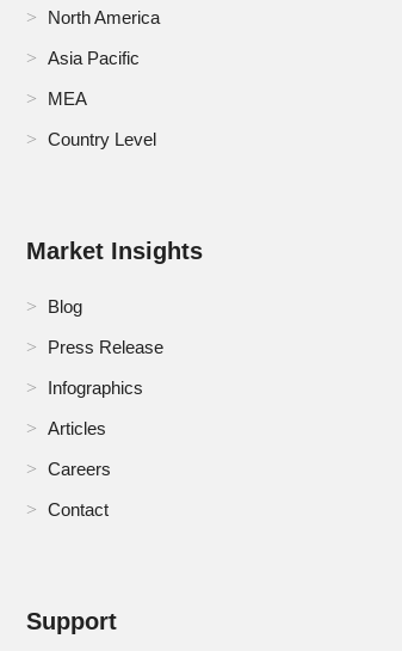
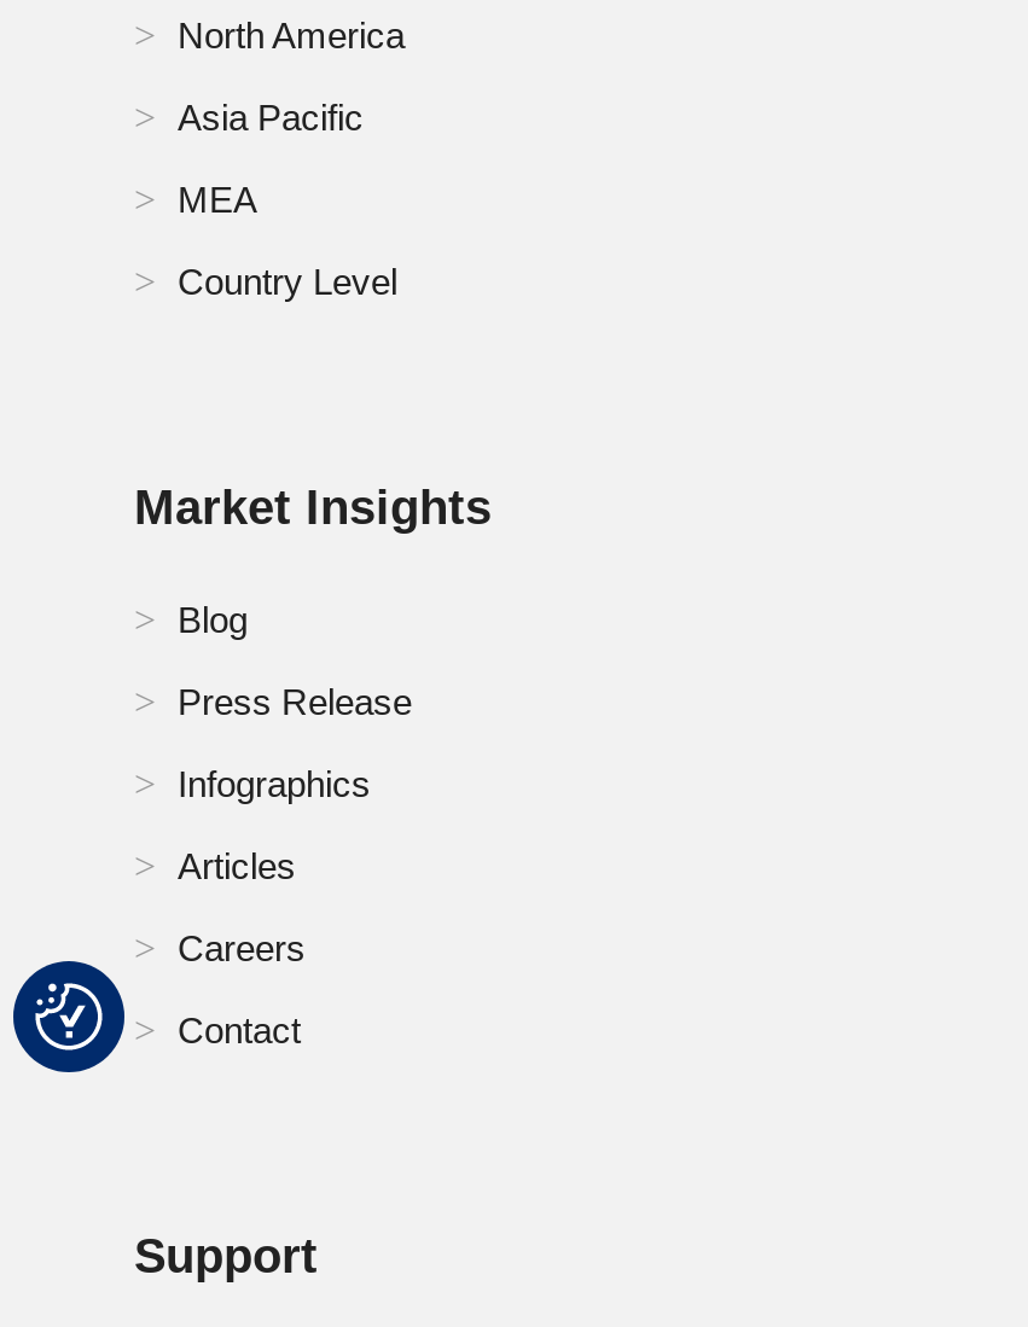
none -> [11,959,127,1075] [image]

